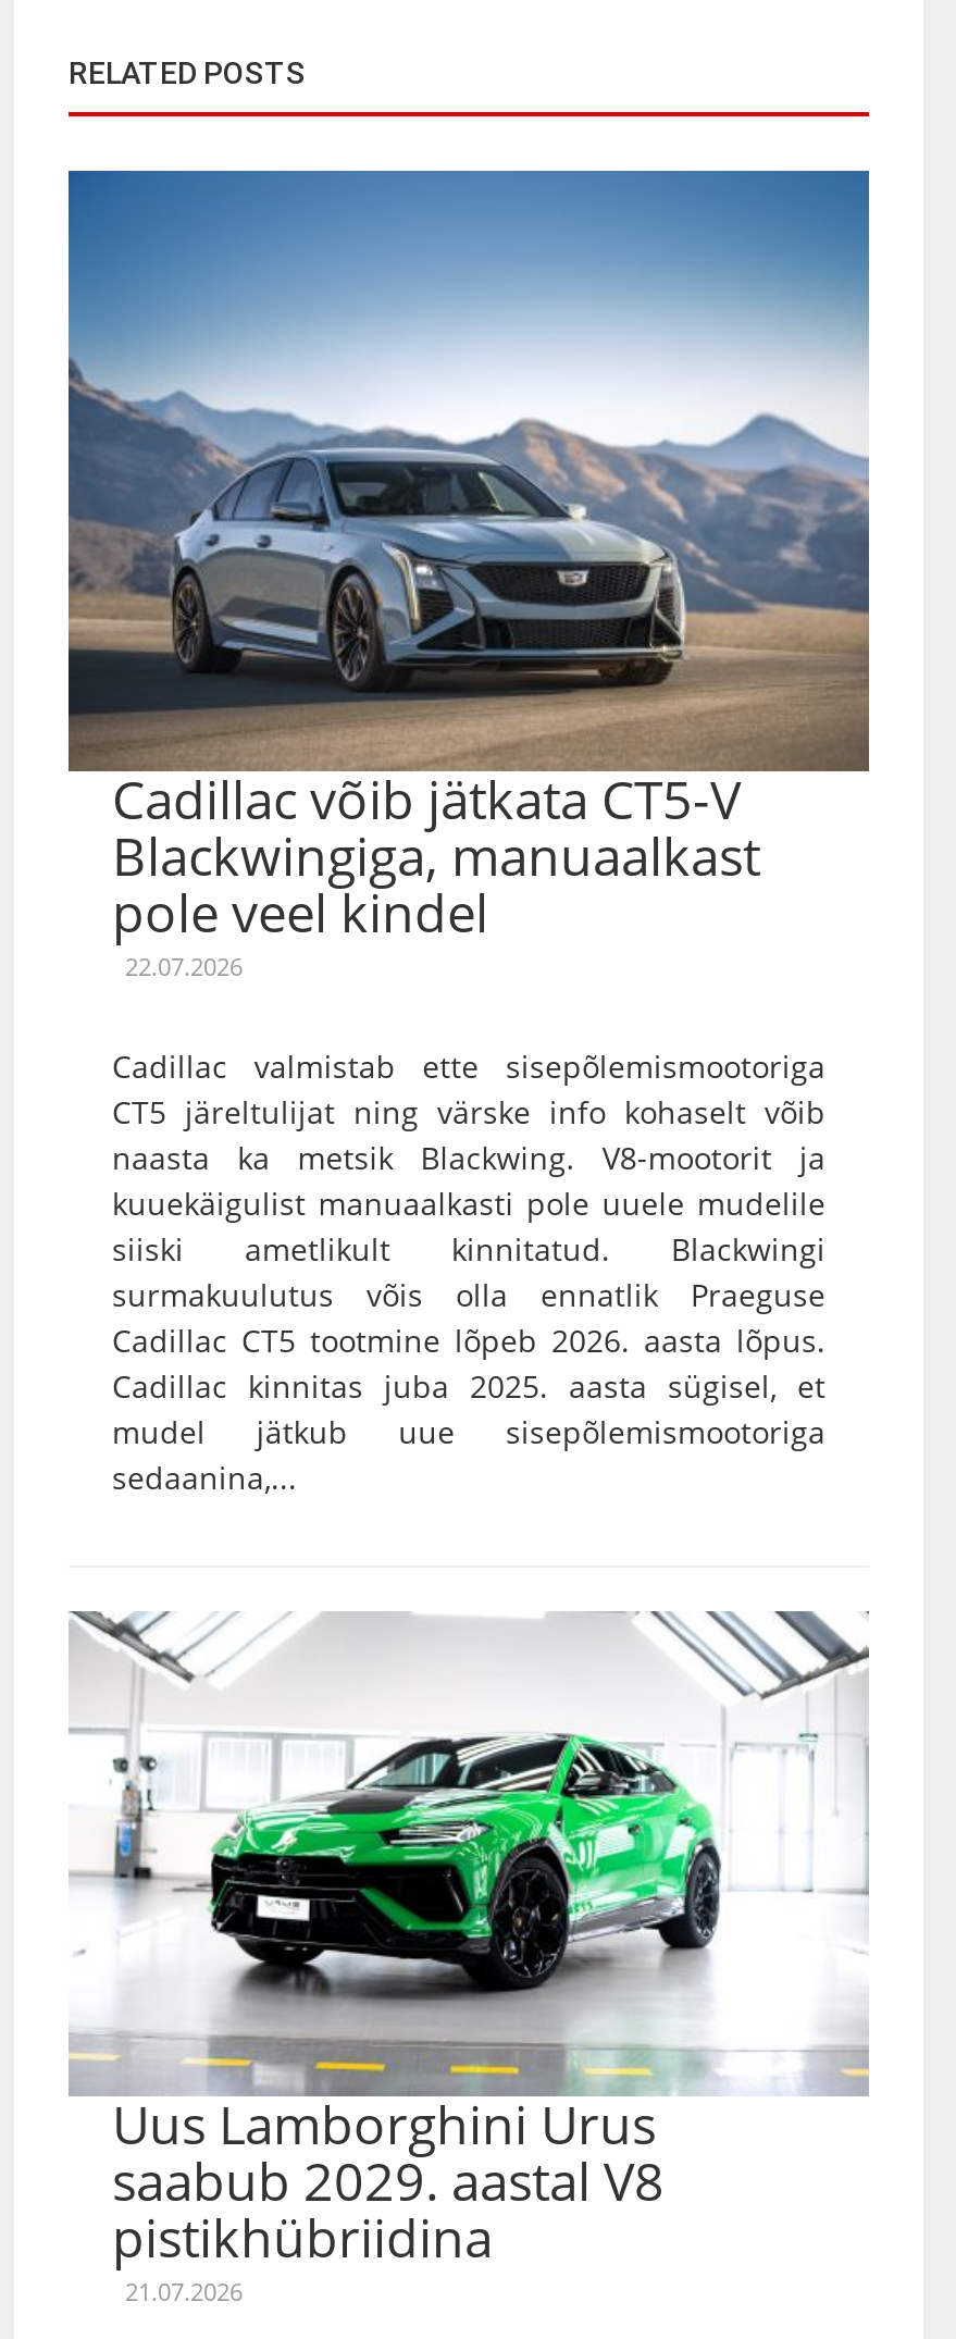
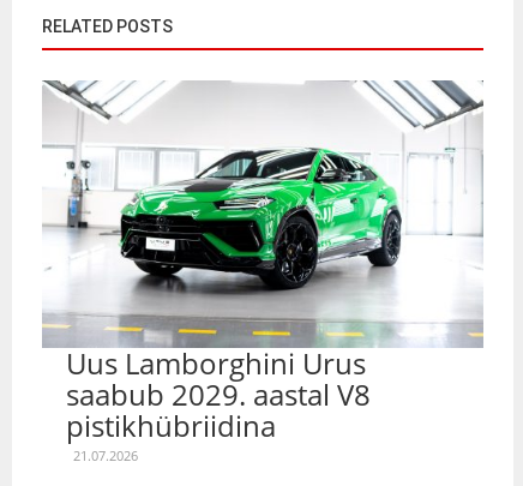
[66,169,871,1497] [image] | Cadillac võib jätkata CT5-V | Blackwingiga, manuaalkast | pole veel kindel | 22.07.2026 | Cadillac valmistab ette sisepõlemismootoriga | CT5 järeltulijat ning värske info kohaselt võib | naasta ka metsik Blackwing. V8-mootorit ja | kuuekäigulist manuaalkasti pole uuele mudelile | siiski ametlikult kinnitatud. Blackwingi | surmakuulutus võis olla ennatlik Praeguse | Cadillac CT5 tootmine lõpeb 2026. aasta lõpus. | Cadillac kinnitas juba 2025. aasta sügisel, et | mudel jätkub uue sisepõlemismootoriga | sedaanina,... -> none

